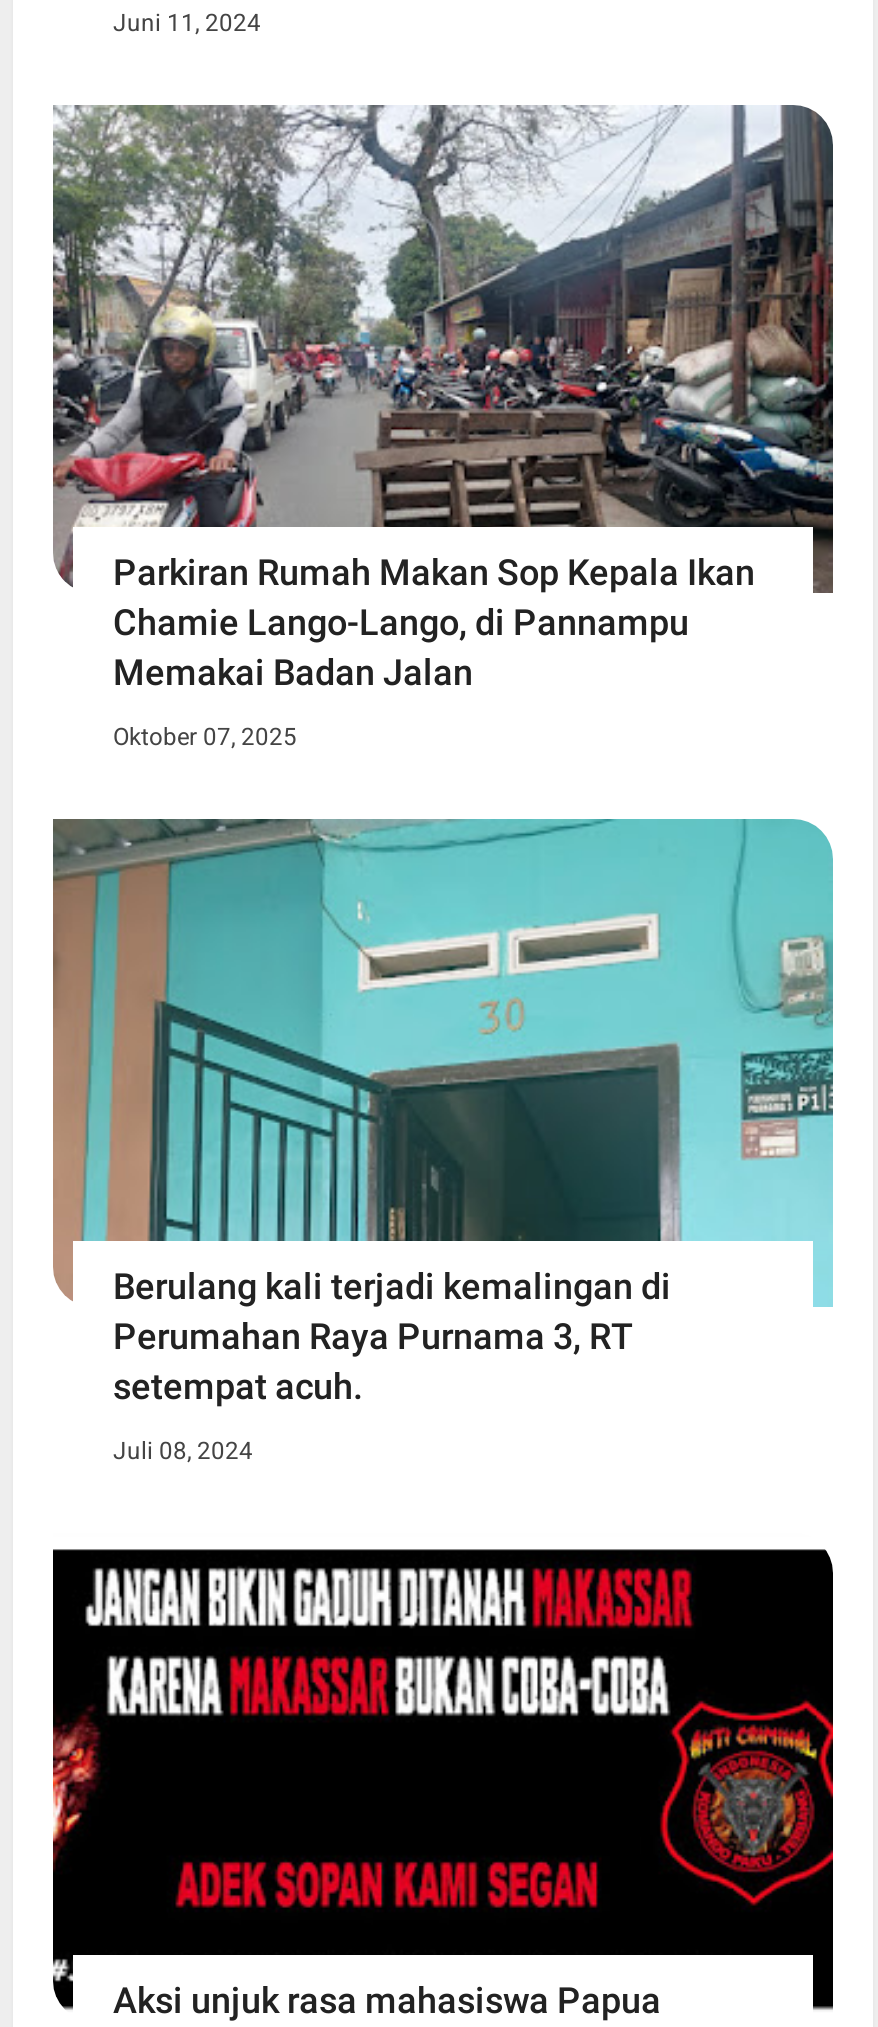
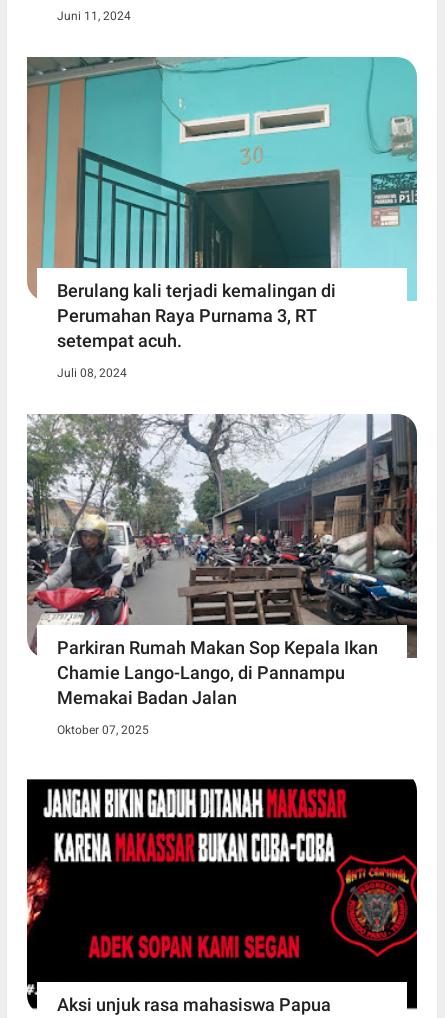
moved [51,105,835,751] -> [26,414,418,737]: [image] | Parkiran Rumah Makan Sop Kepala Ikan | Chamie Lango-Lango, di Pannampu | Memakai Badan Jalan | Oktober 07, 2025
moved [51,817,703,1465] -> [26,56,352,380]: [image] | Berulang kali terjadi kemalingan di | Perumahan Raya Purnama 3, RT | setempat acuh. | Juli 08, 2024

